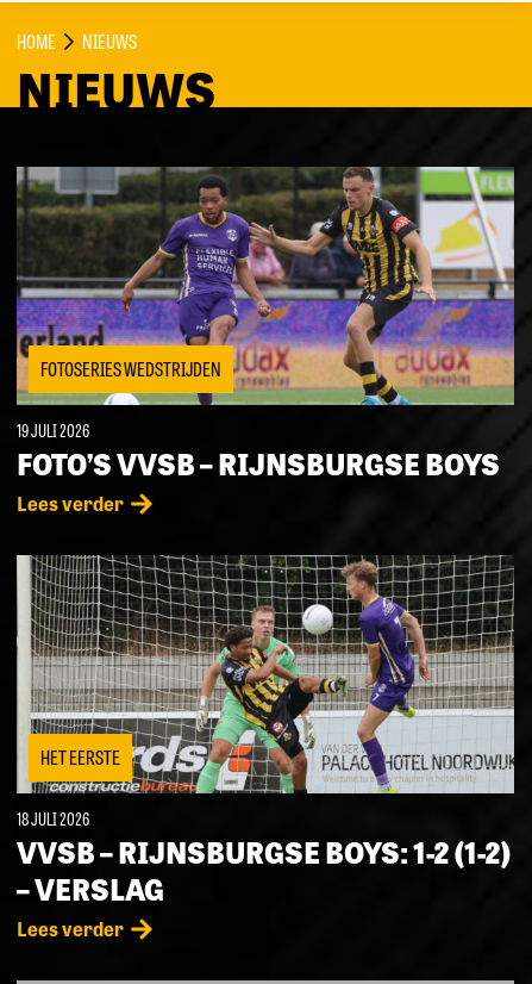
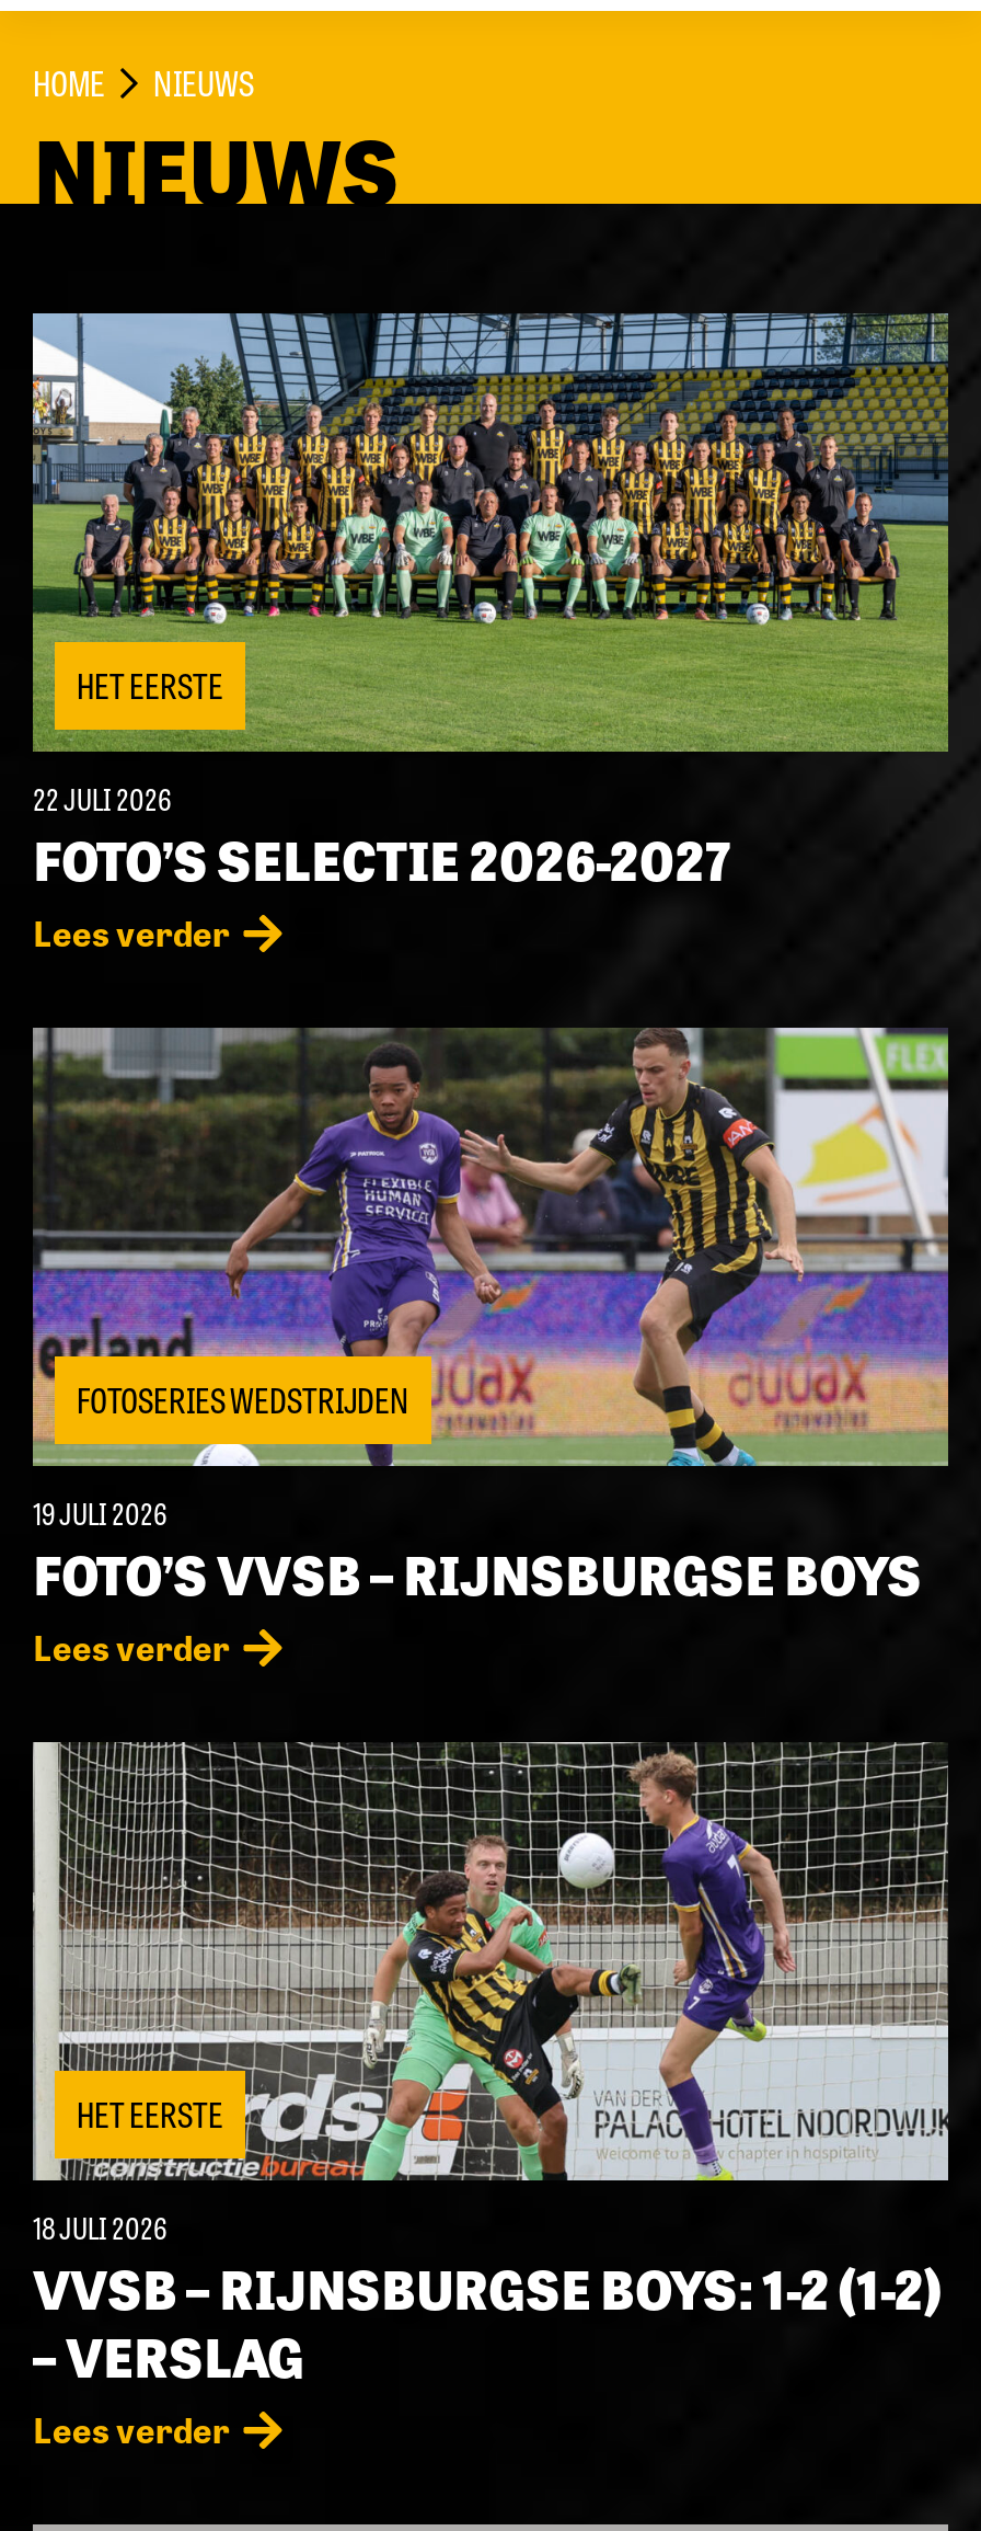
none -> [31,311,950,958] [image] | HET EERSTE | 22 JULI 2026 | FOTO’S SELECTIE 2026-2027 | Lees verder

